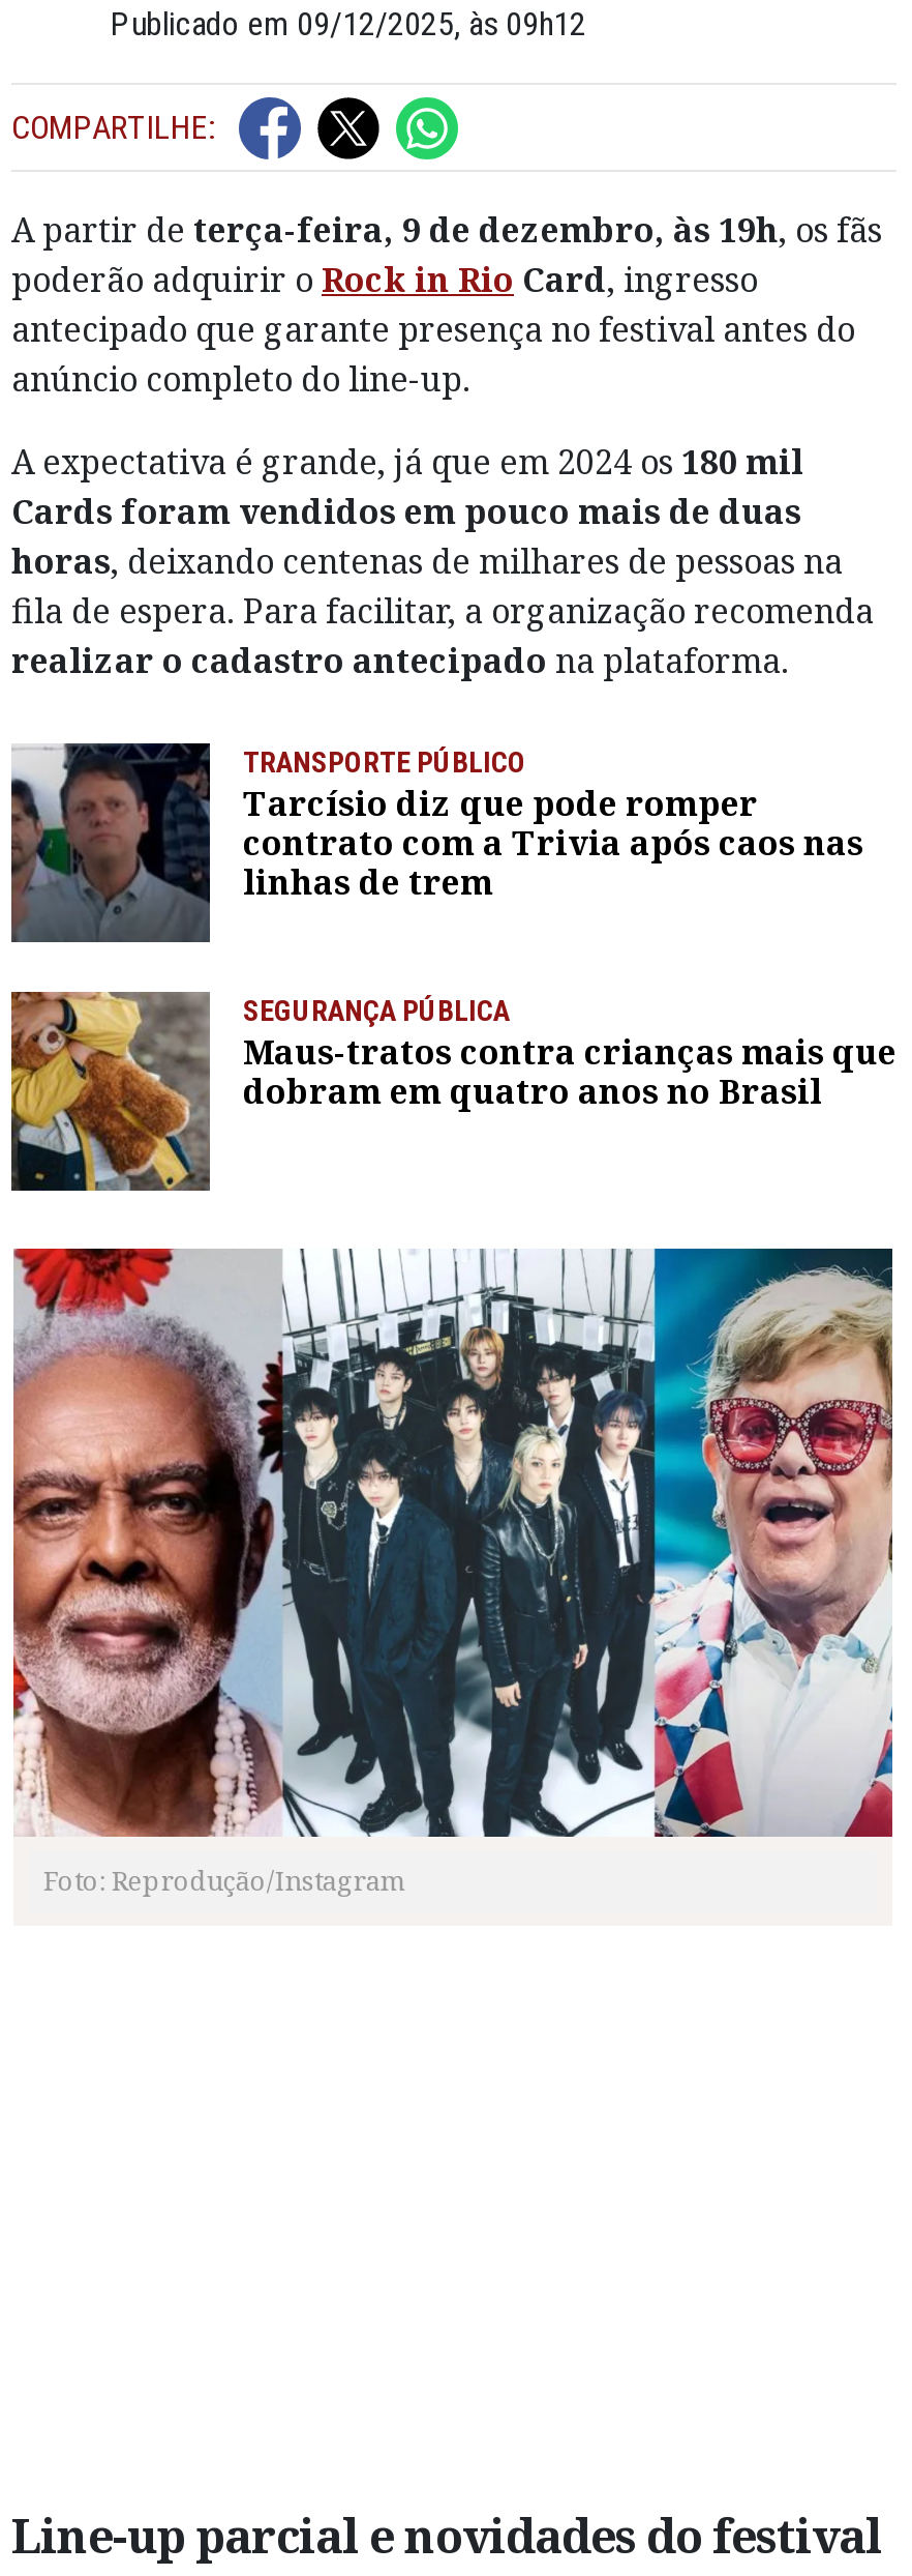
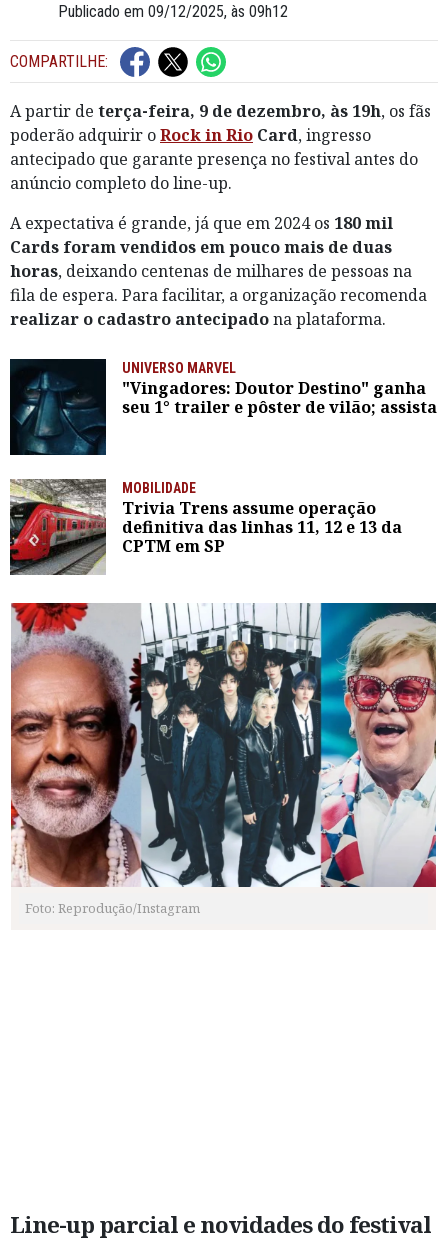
[9,743,863,942] [image] | TRANSPORTE PÚBLICO | Tarcísio diz que pode romper | contrato com a Trivia após caos nas | linhas de trem -> [9,358,437,455] [image] | UNIVERSO MARVEL | "Vingadores: Doutor Destino" ganha | seu 1° trailer e pôster de vilão; assista
[9,992,896,1191] [image] | SEGURANÇA PÚBLICA | Maus-tratos contra crianças mais que | dobram em quatro anos no Brasil -> [9,479,402,575] [image] | MOBILIDADE | Trivia Trens assume operação | definitiva das linhas 11, 12 e 13 da | CPTM em SP

